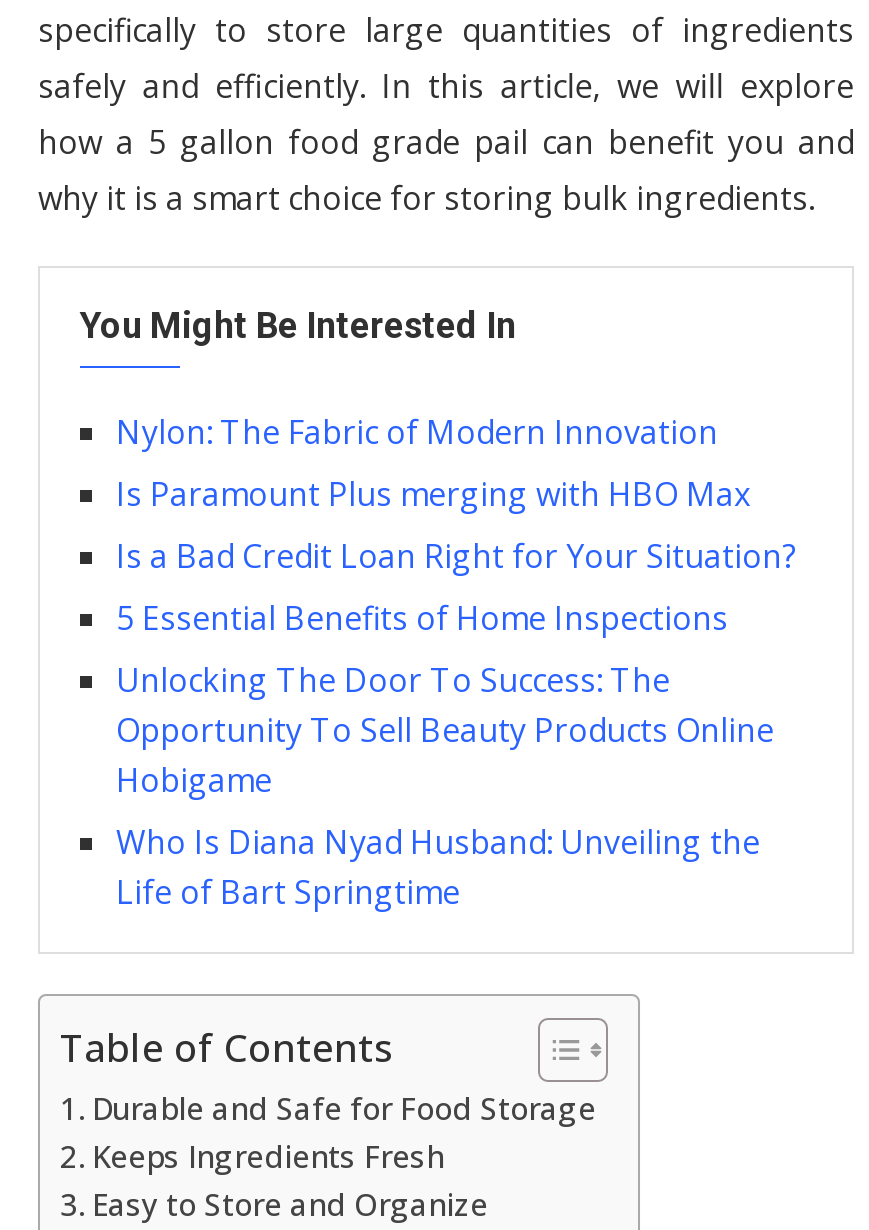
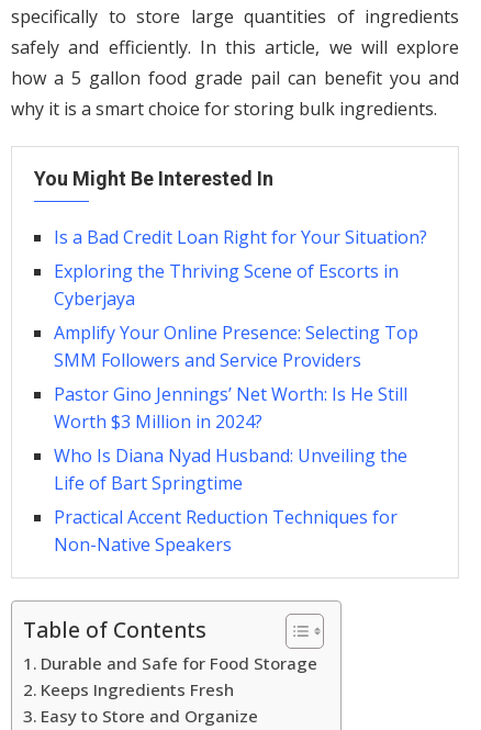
[116,411,750,517] Nylon: The Fabric of Modern Innovation | Is Paramount Plus merging with HBO Max -> none
moved [116,535,796,579] -> [54,225,427,250]: Is a Bad Credit Loan Right for Your Situation?
[116,597,774,803] 5 Essential Benefits of Home Inspections | Unlocking The Door To Success: The | Opportunity To Sell Beauty Products Online | Hobigame -> [54,259,418,434] Exploring the Thriving Scene of Escorts in | Cyberjaya | Amplify Your Online Presence: Selecting Top | SMM Followers and Service Providers | Pastor Gino Jennings’ Net Worth: Is He Still | Worth $3 Million in 2024?
none -> [54,505,398,557] Practical Accent Reduction Techniques for | Non-Native Speakers

